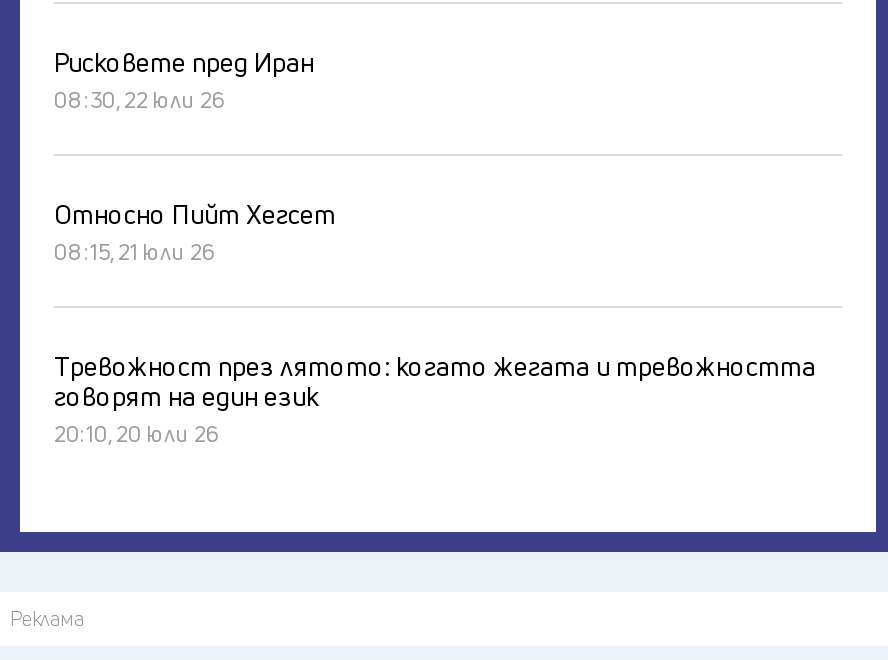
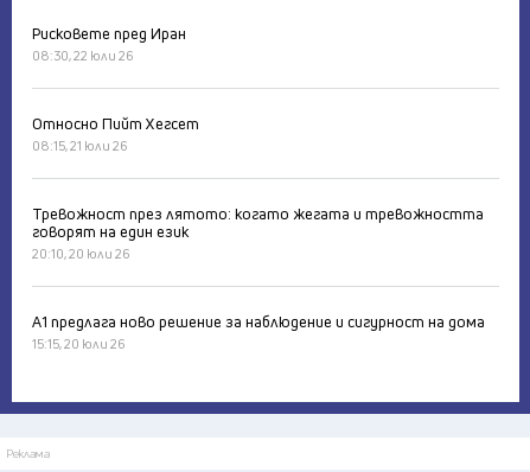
none -> [32,310,485,352] А1 предлага ново решение за наблюдение и сигурност на дома | 15:15, 20 юли 26

